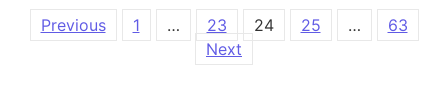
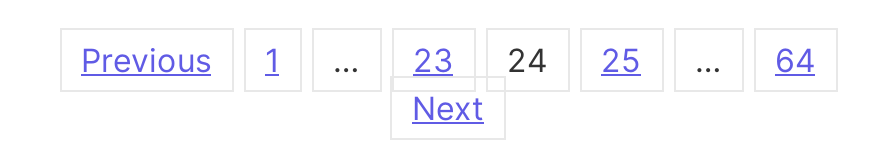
[387,15,407,35] 63 -> [775,40,815,80] 64

